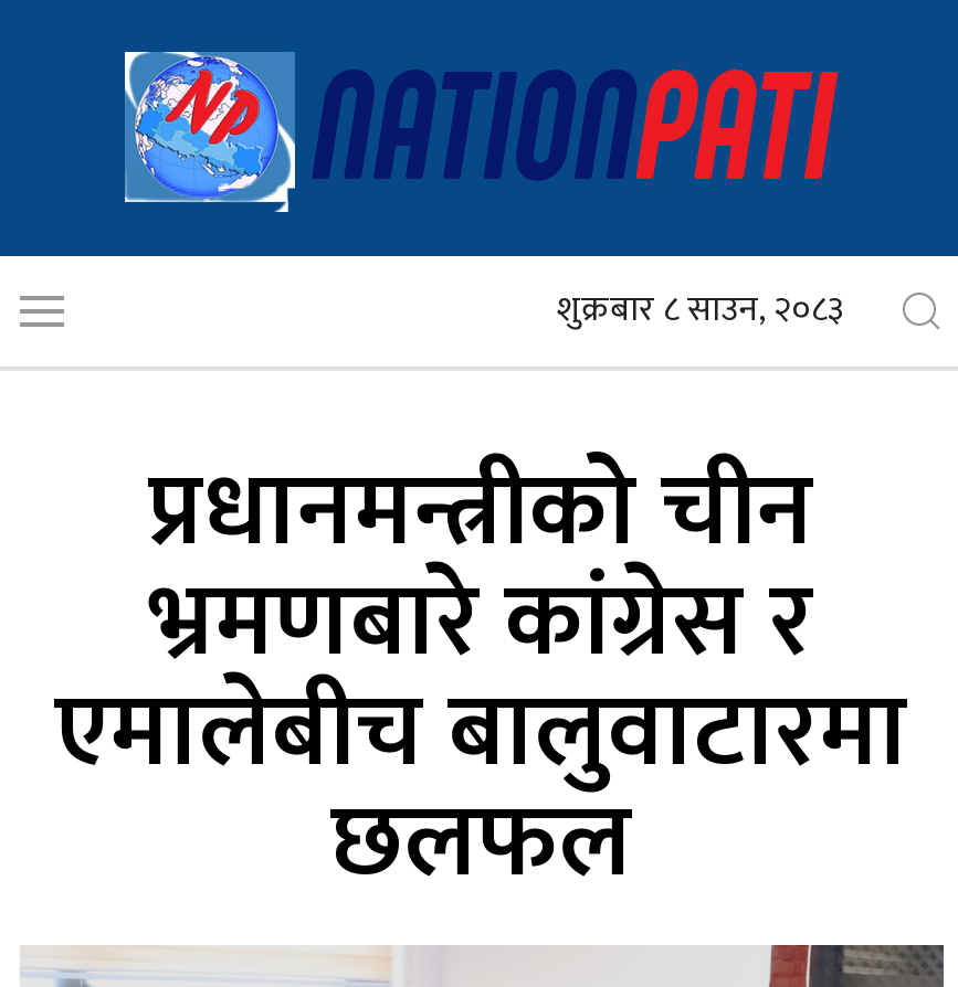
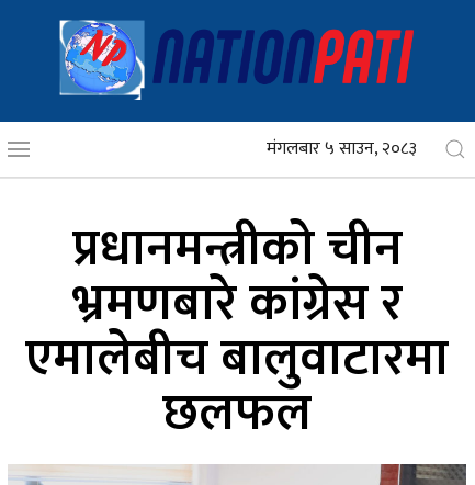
[557,281,844,340] शुक्रबार ८ साउन, २०८३ -> [267,134,417,164] मंगलबार ५ साउन, २०८३

